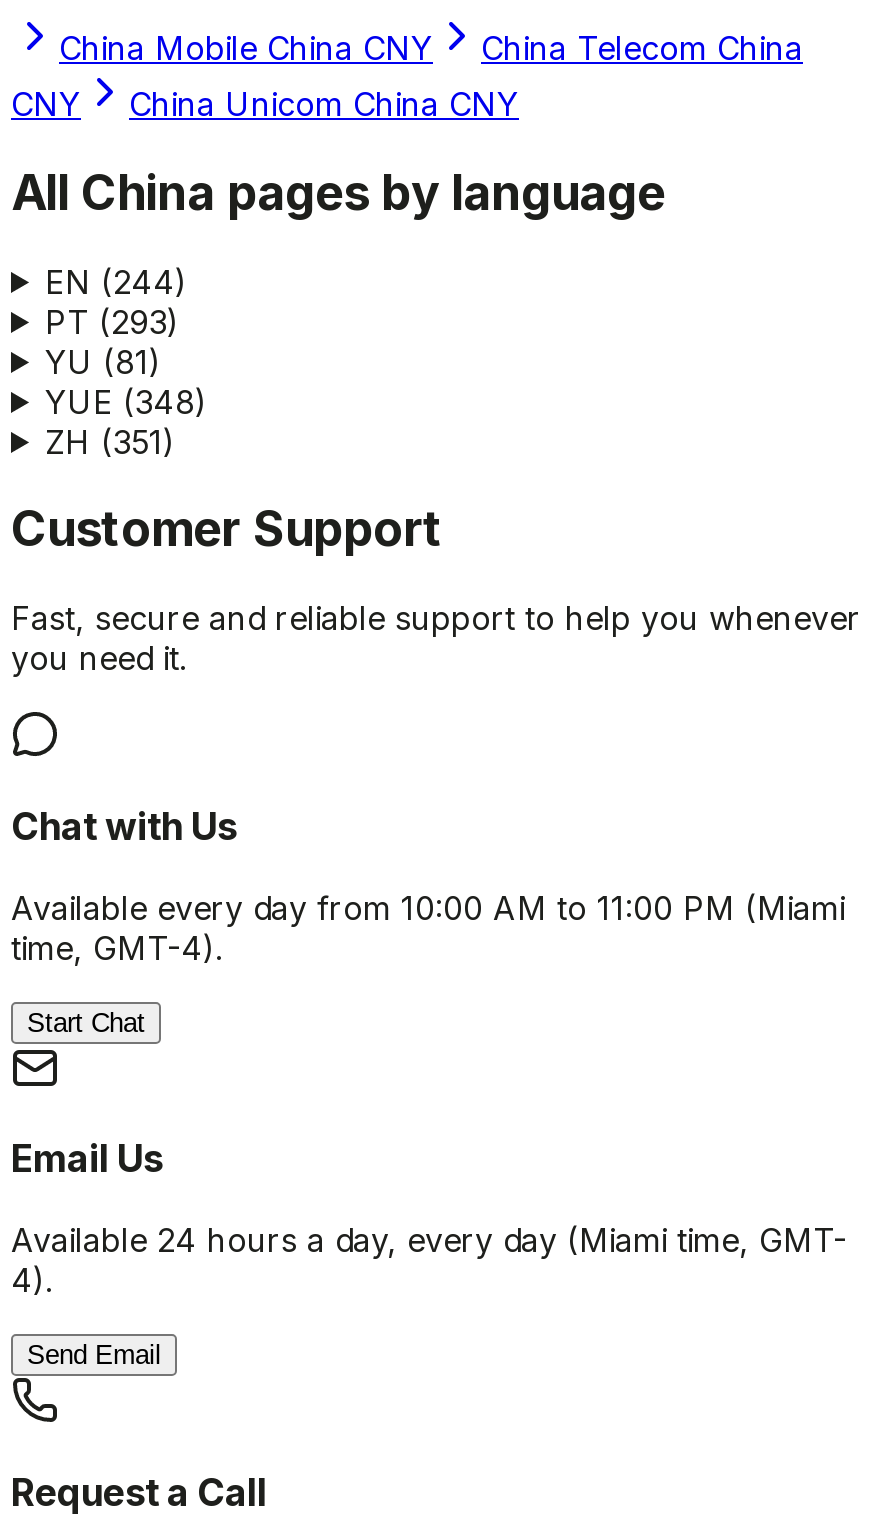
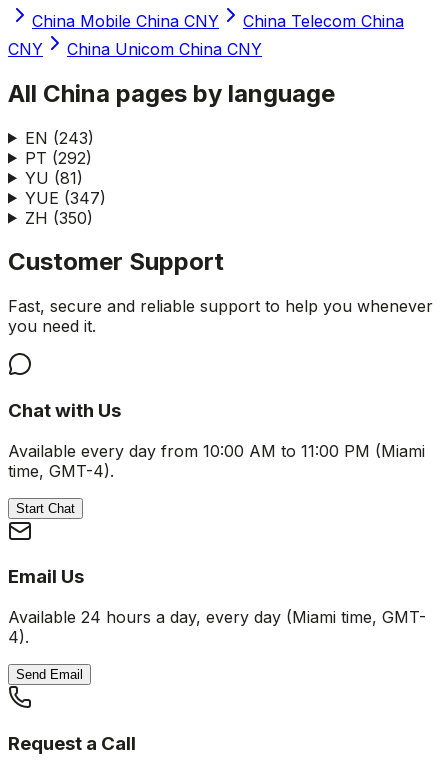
[45,261,187,301] EN (244) -> [25,127,94,147] EN (243)
[45,301,179,341] PT (293) -> [25,147,92,167] PT (292)
[45,381,207,421] YUE (348) -> [25,187,106,207] YUE (347)
[45,421,175,461] ZH (351) -> [25,207,93,227] ZH (350)

